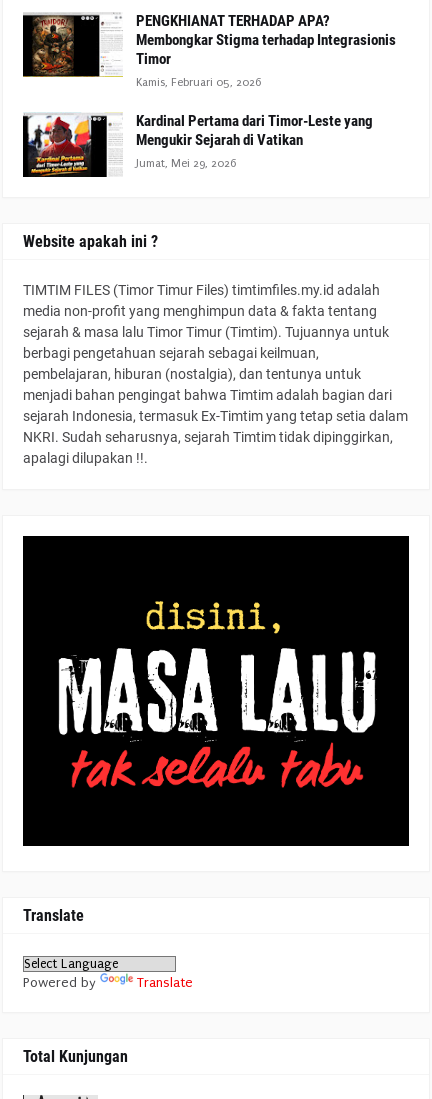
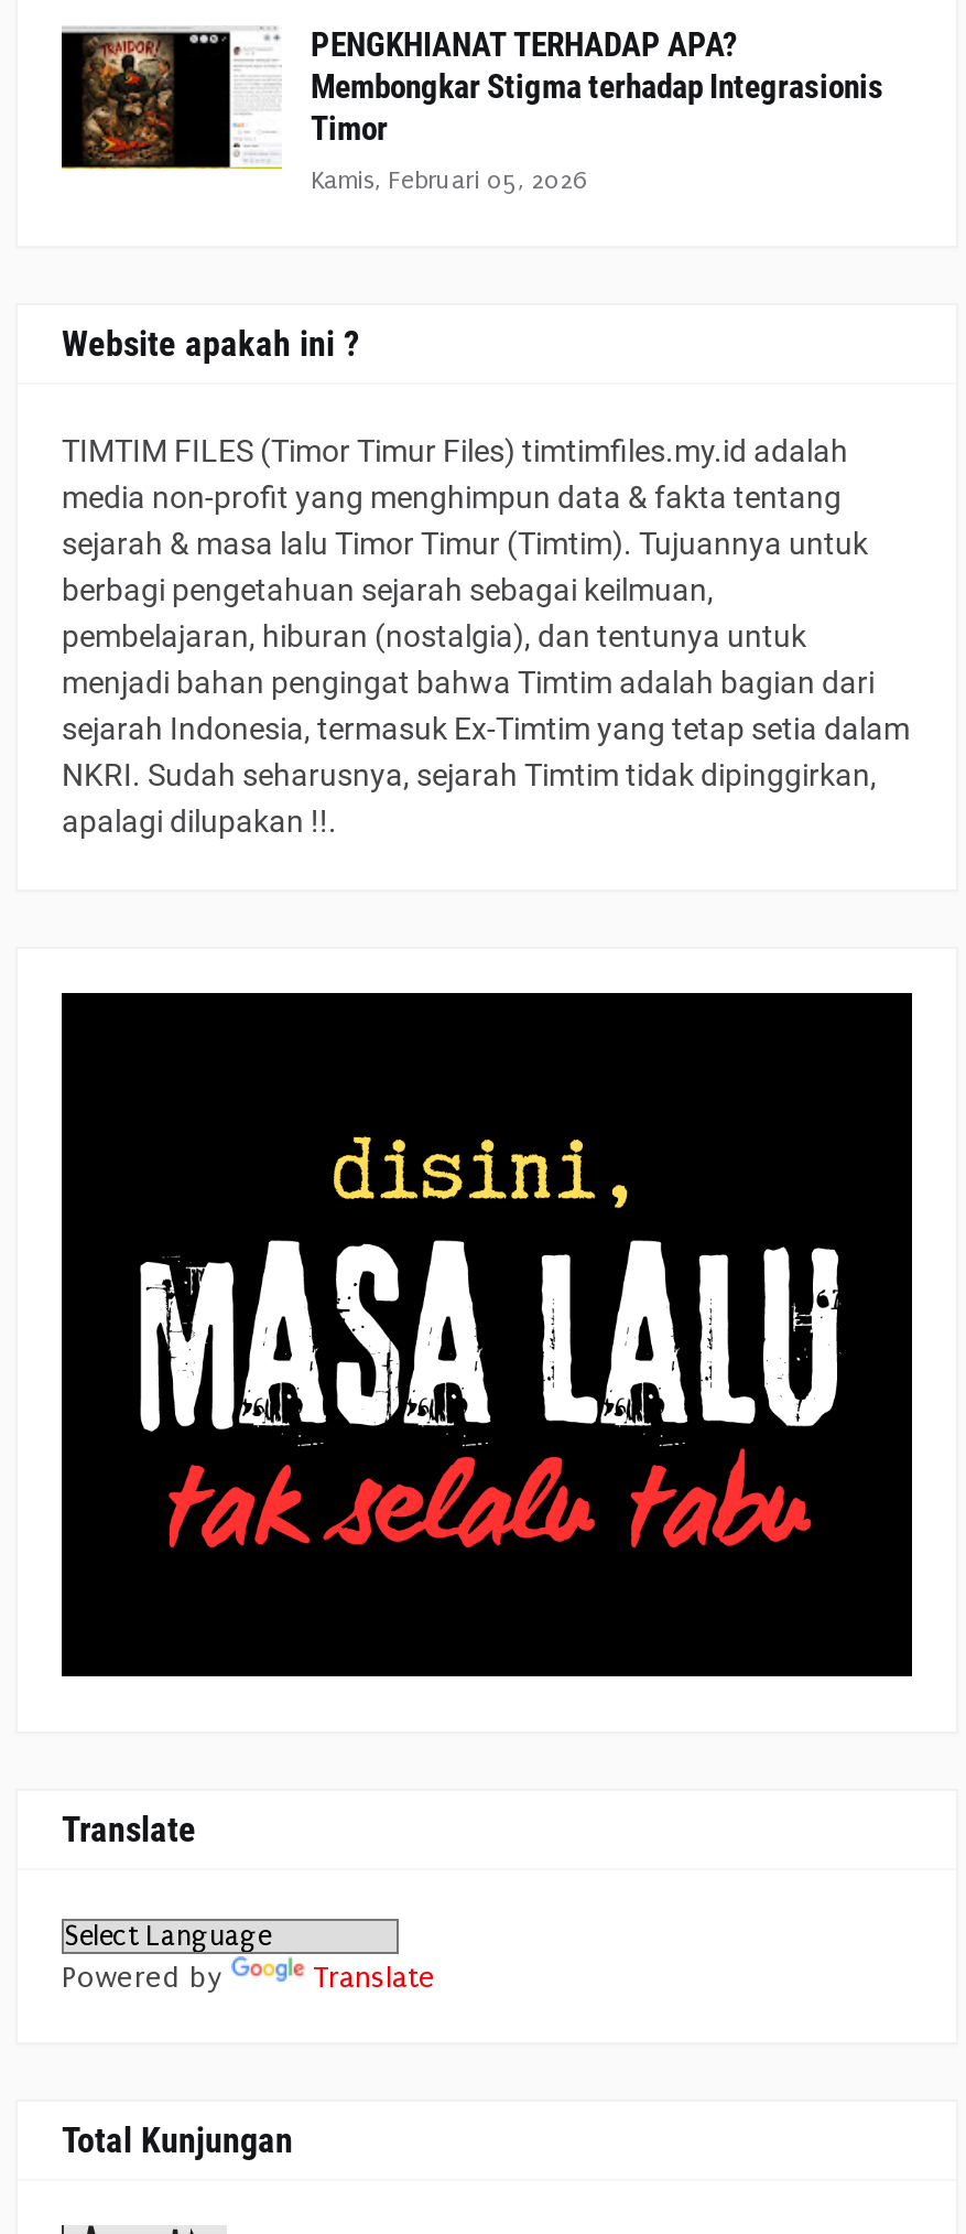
[22,112,373,178] [image] | Kardinal Pertama dari Timor-Leste yang | Mengukir Sejarah di Vatikan | Jumat, Mei 29, 2026 -> none

